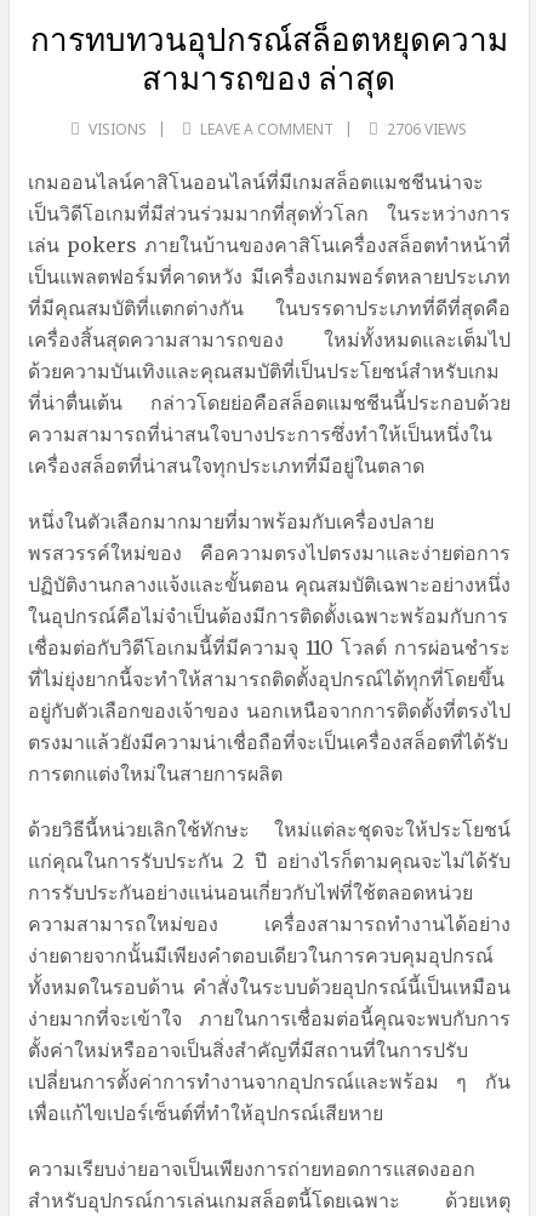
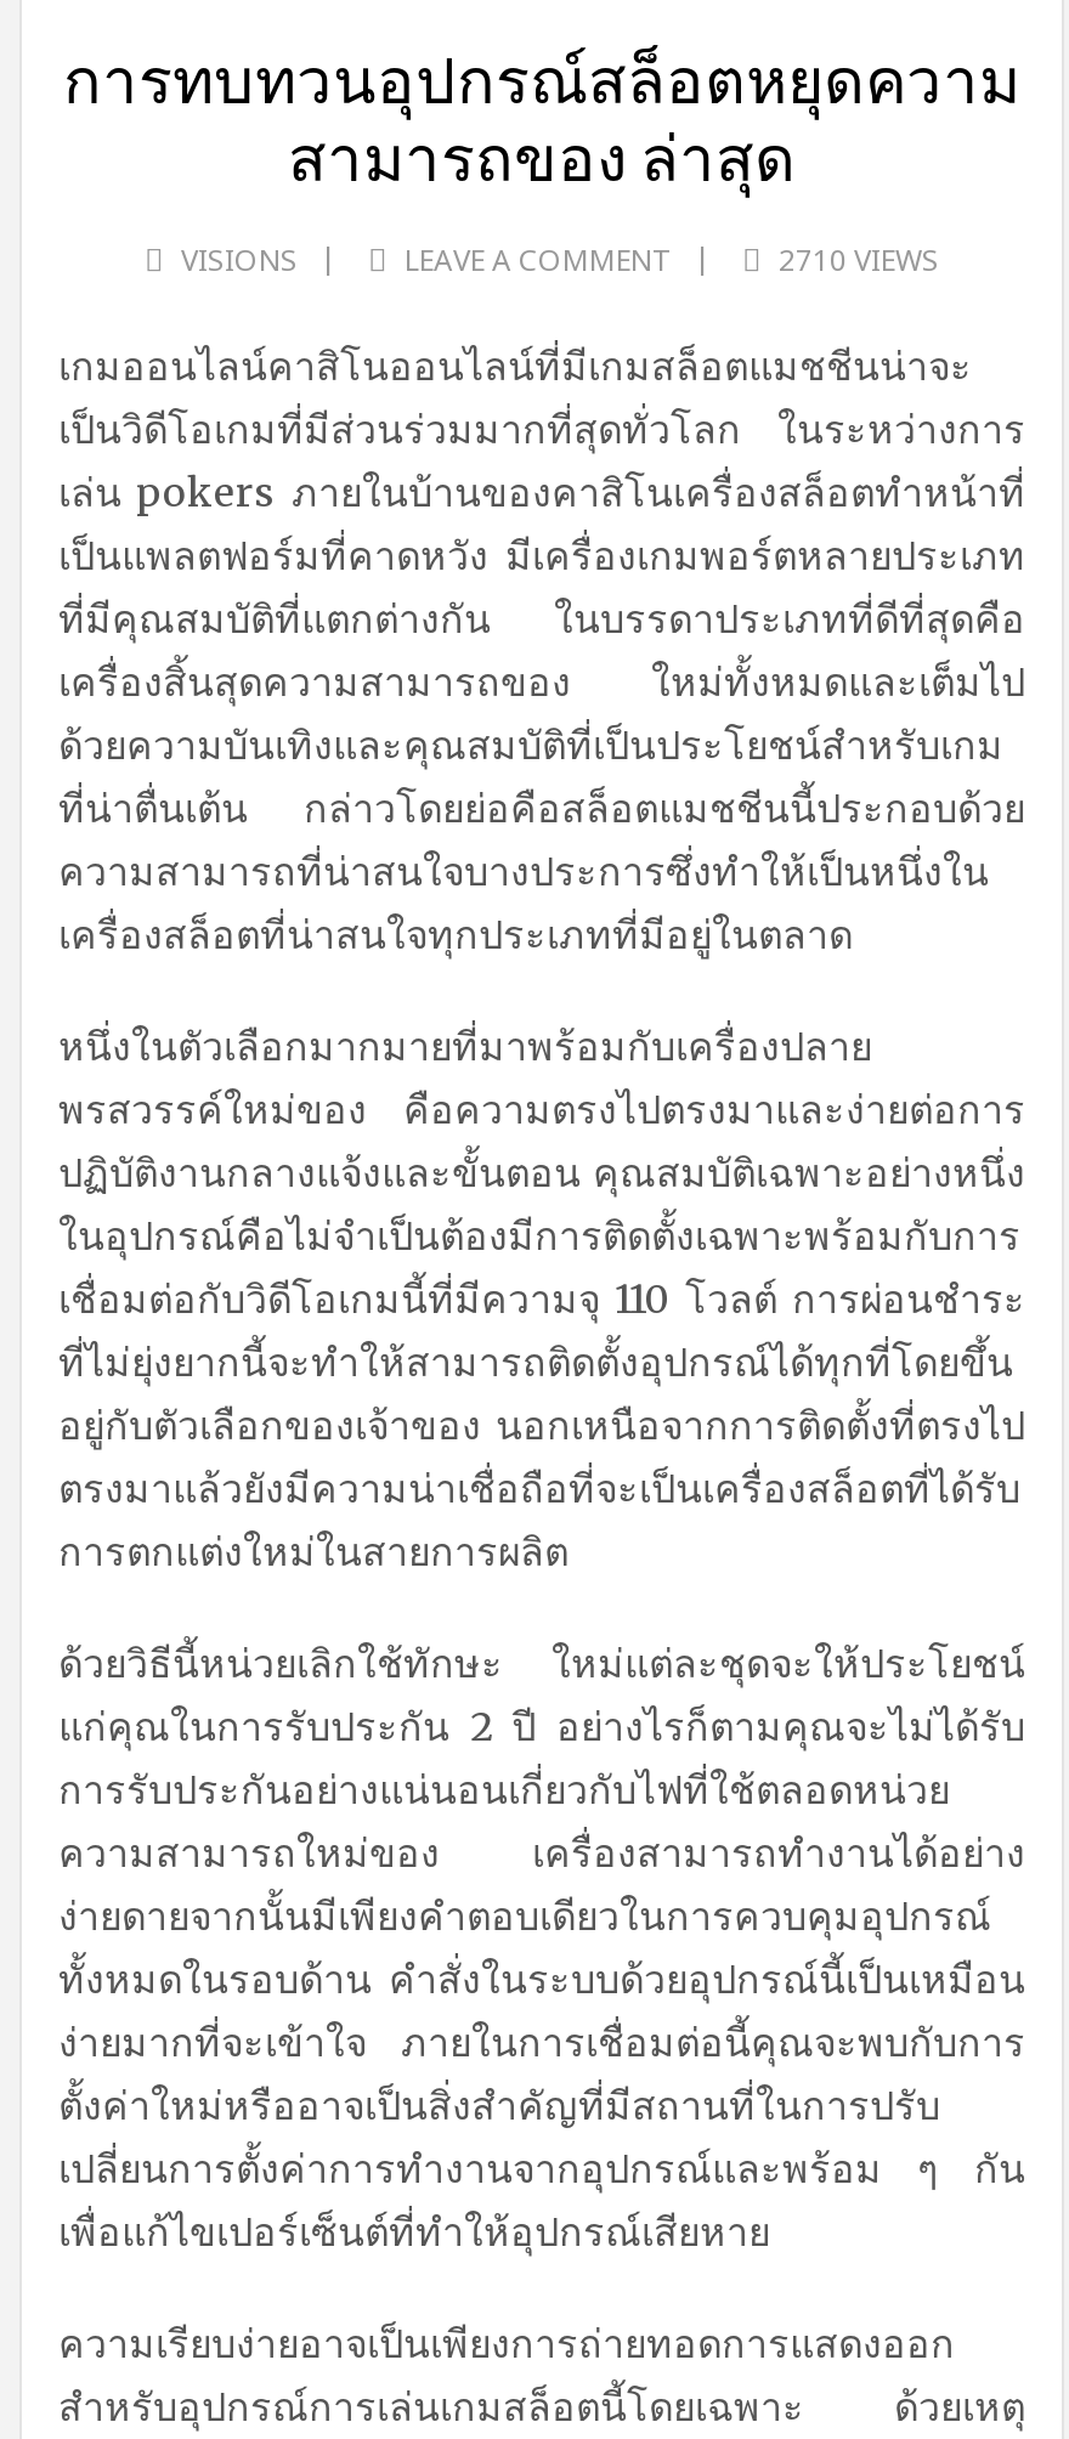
[384,118,467,139] 2706 VIEWS -> [771,240,939,281] 2710 VIEWS

